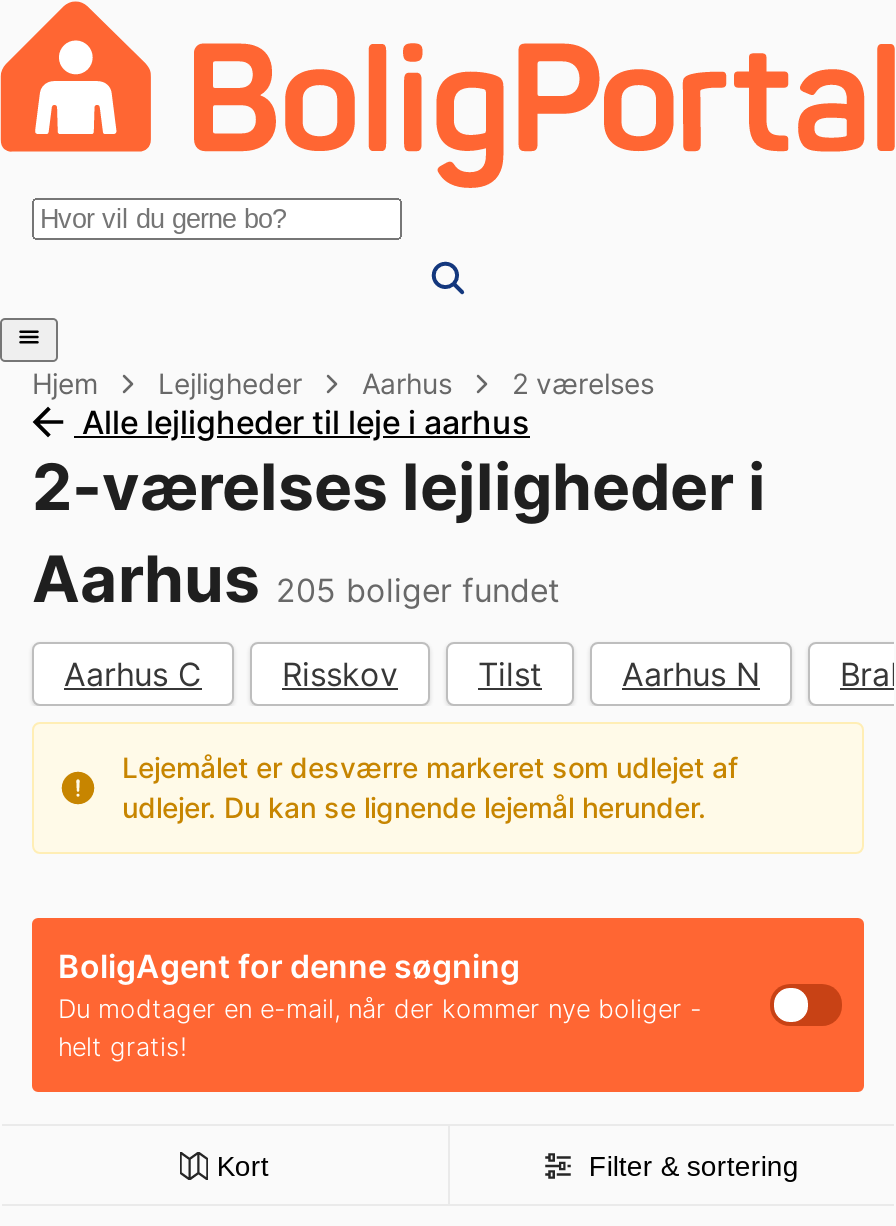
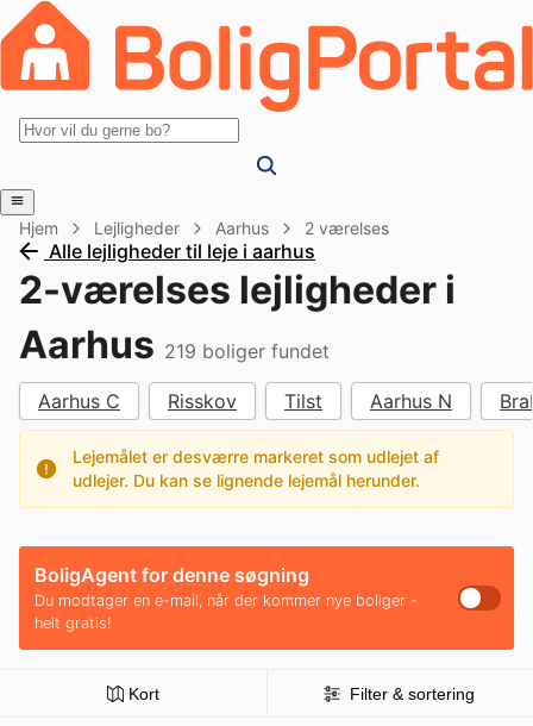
[32,540,560,618] Aarhus 205 boliger fundet -> [19,321,330,368] Aarhus 219 boliger fundet

